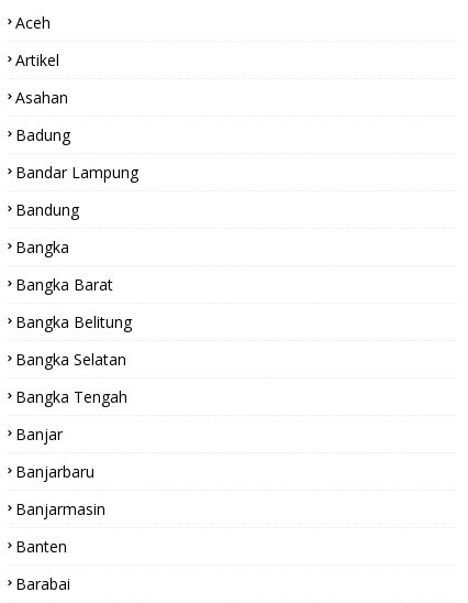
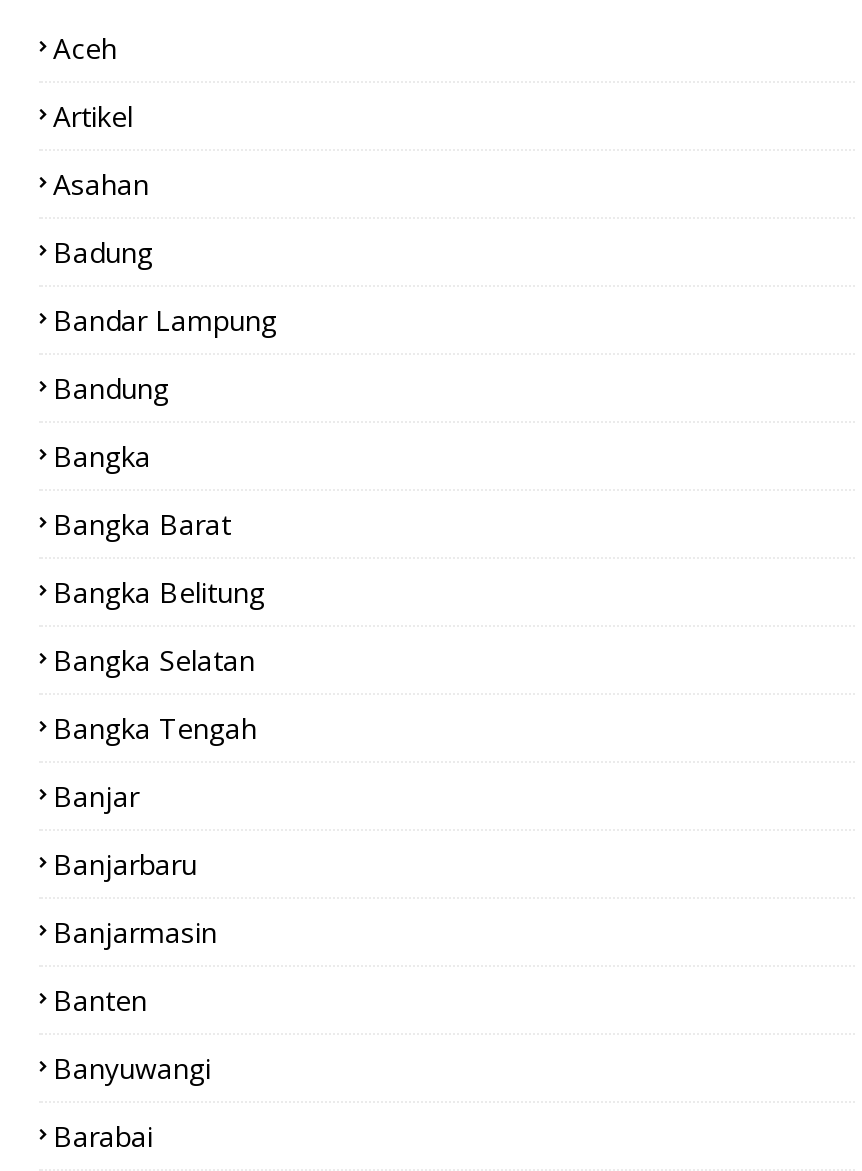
none -> [53,1049,211,1087] Banyuwangi

